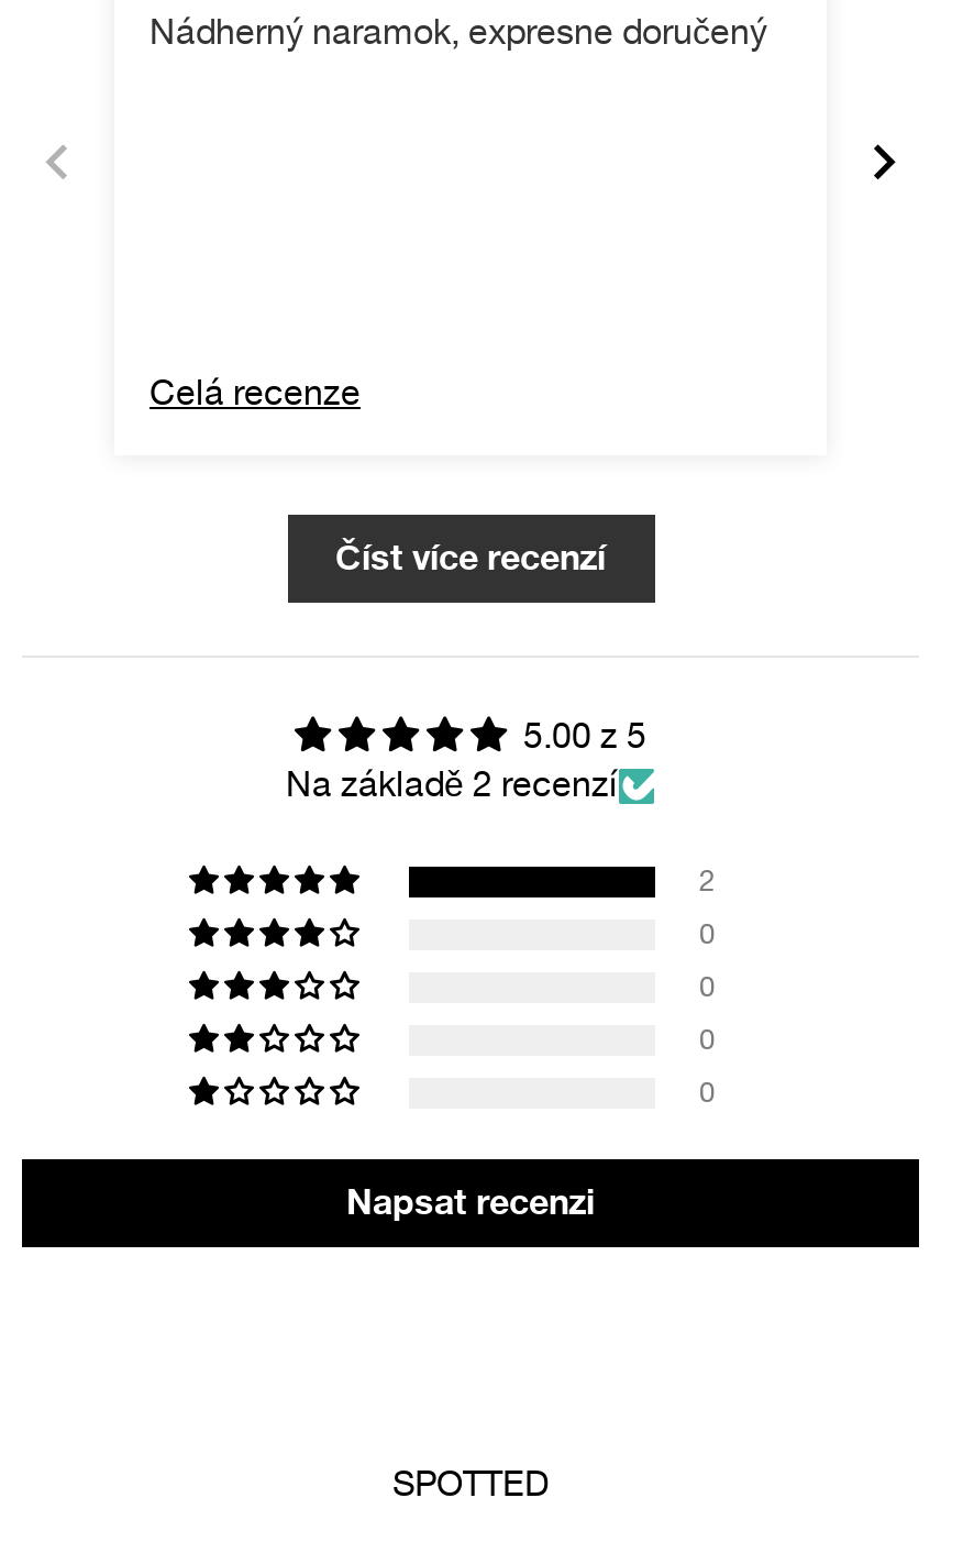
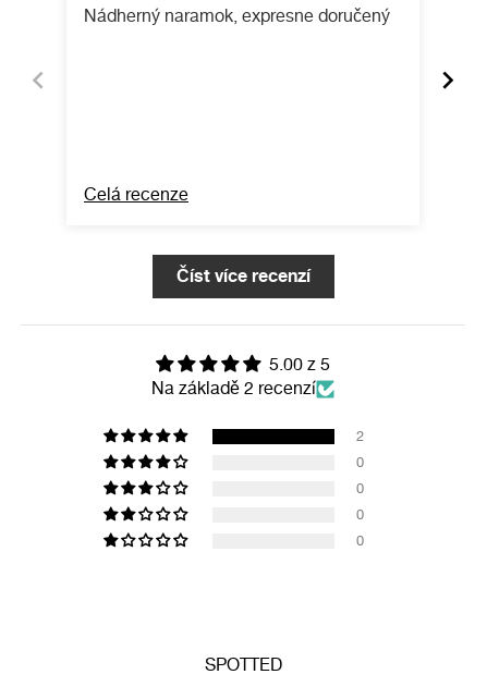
[346,1174,595,1231] Napsat recenzi -> none

